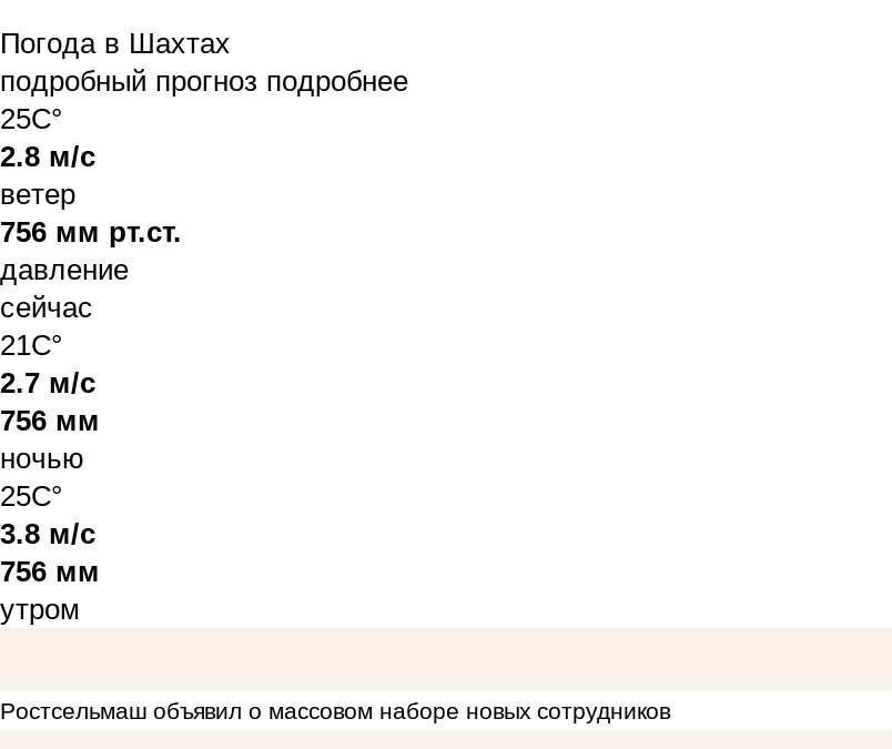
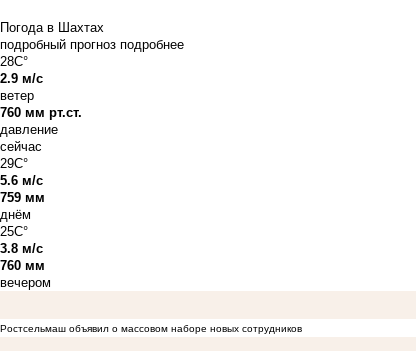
[0,102,95,173] 25C° | 2.8 м/с -> [0,54,43,86] 28C° | 2.9 м/с
[0,215,182,249] 756 мм рт.ст. -> [0,105,82,120] 760 мм рт.ст.
[0,329,100,475] 21C° | 2.7 м/с | 756 мм | ночью -> [0,156,45,222] 29C° | 5.6 м/с | 759 мм | днём
[0,555,100,626] 756 мм | утром -> [0,258,51,290] 760 мм | вечером

